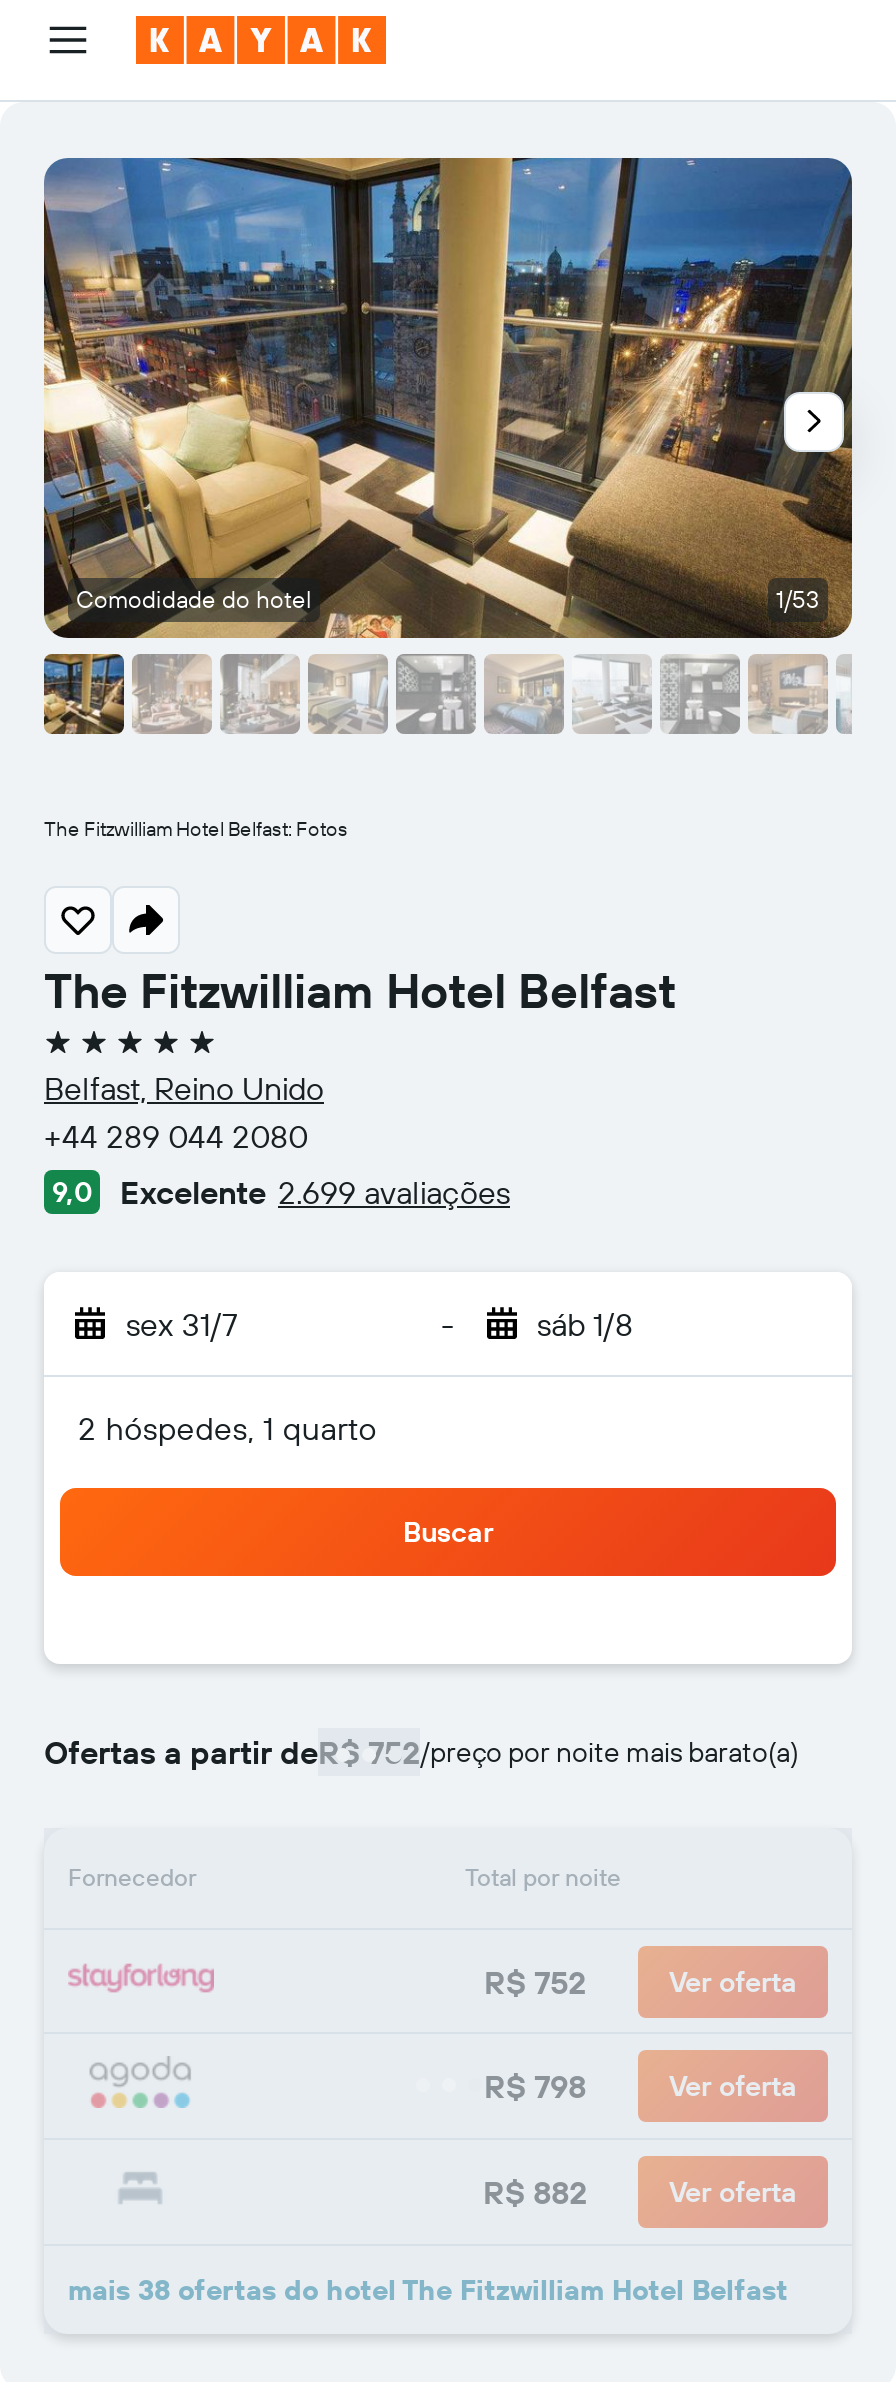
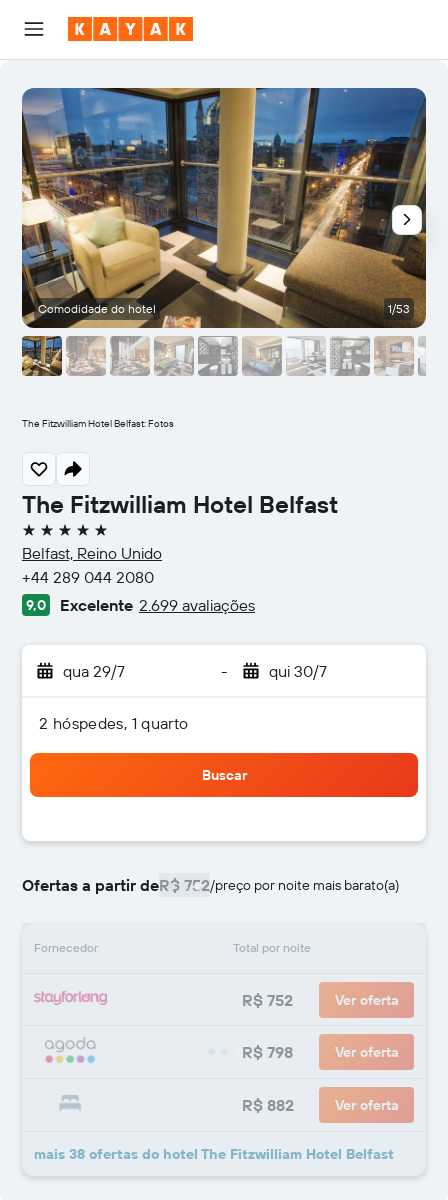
[126,1304,238,1344] sex 31/7 -> [63,661,125,681] qua 29/7
[537,1304,633,1344] sáb 1/8 -> [268,661,326,681] qui 30/7

